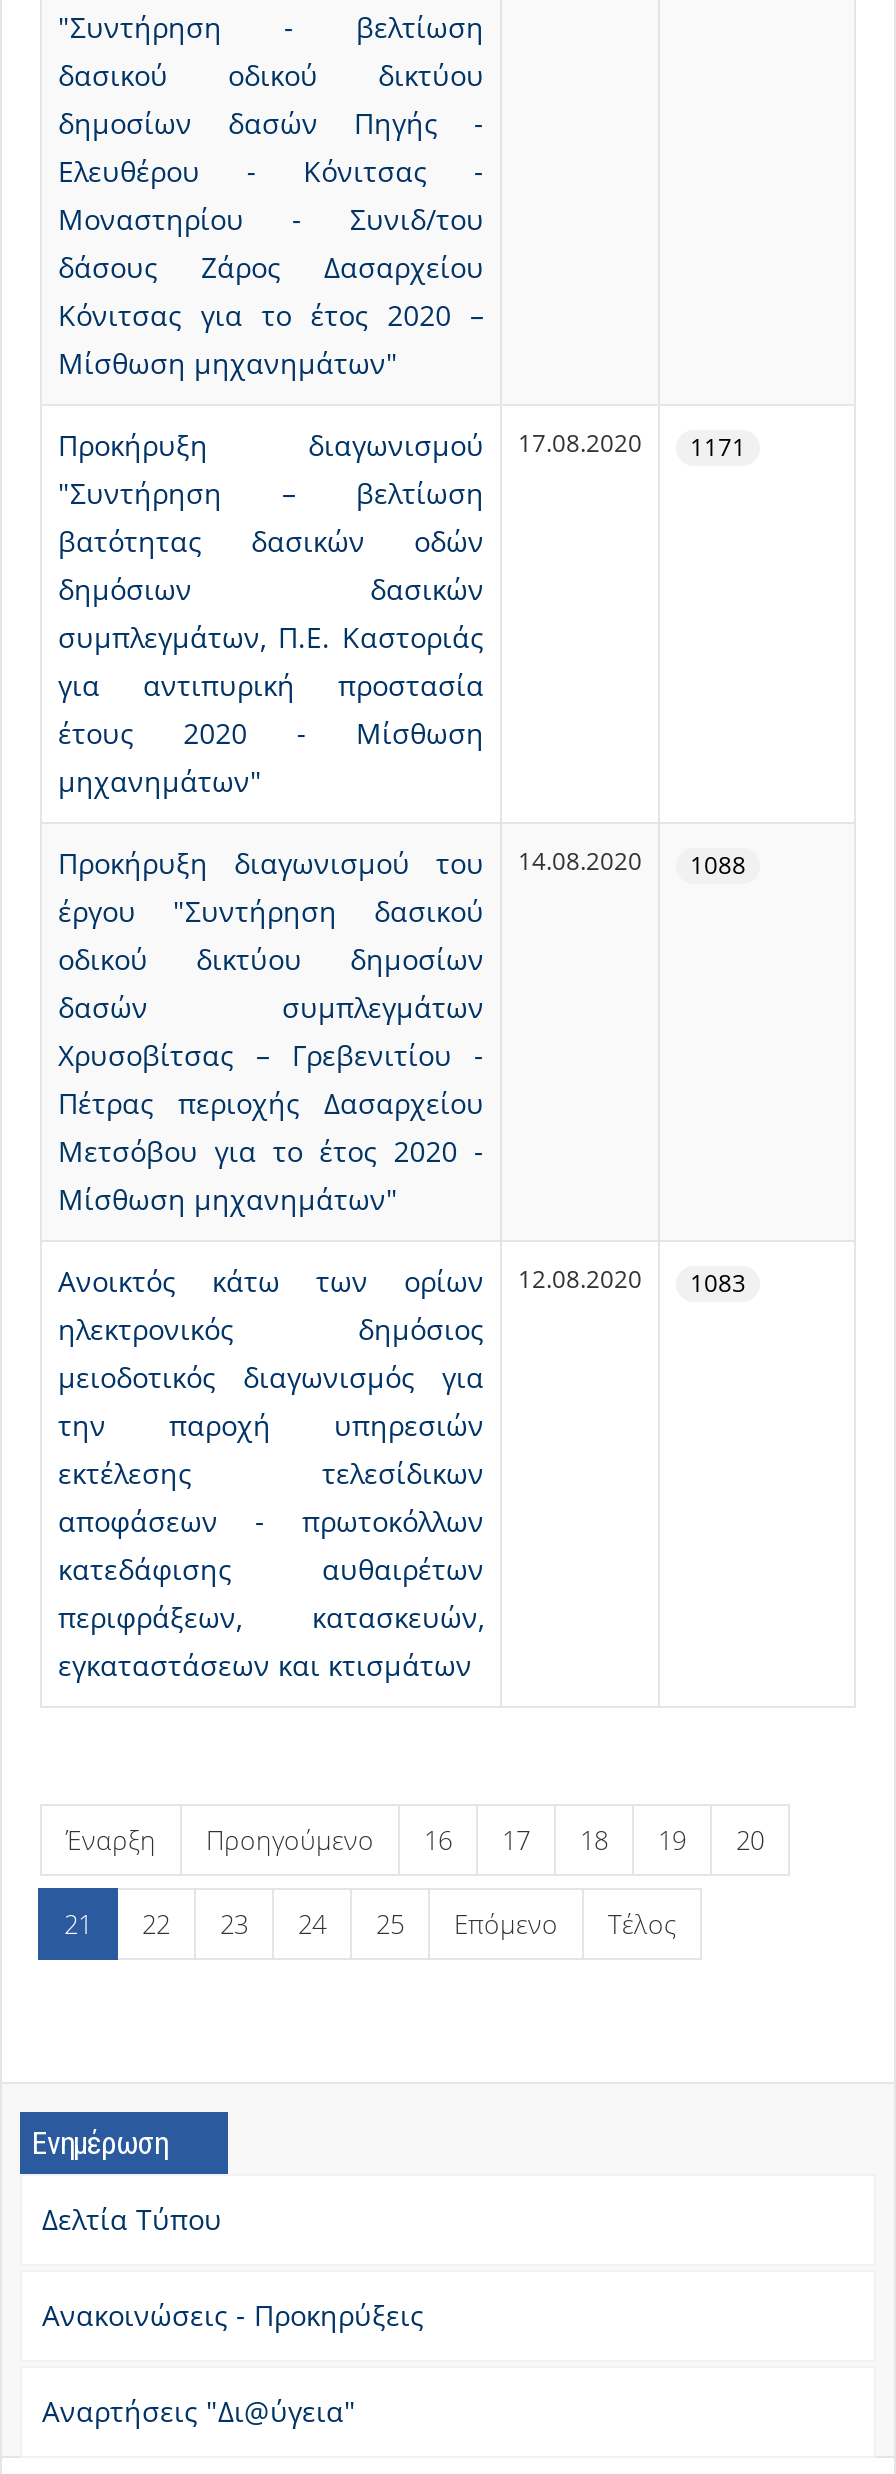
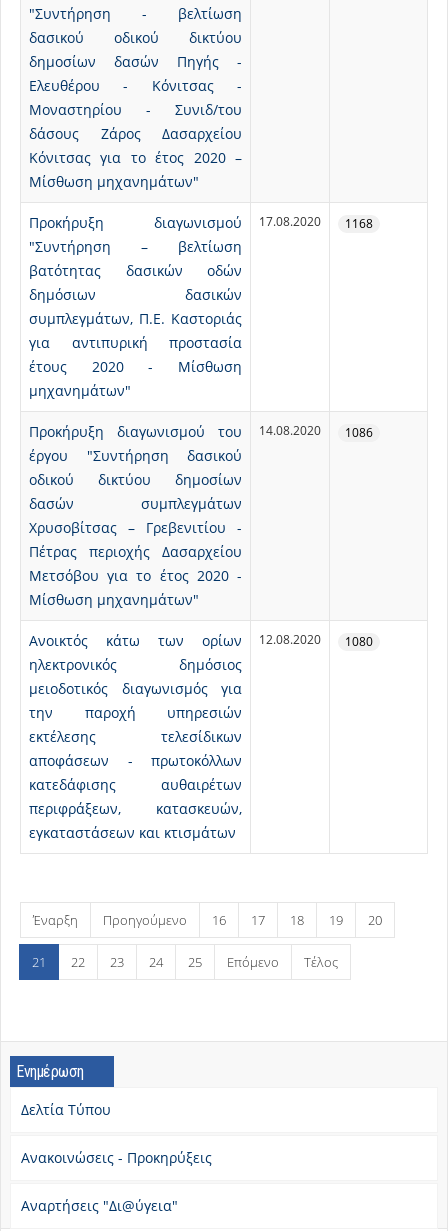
[58,426,746,464] Προκήρυξη διαγωνισμού 17.08.2020 1171 -> [29,213,373,232] Προκήρυξη διαγωνισμού 17.08.2020 1168
[58,844,746,882] Προκήρυξη διαγωνισμού του 14.08.2020 1088 -> [29,422,373,441] Προκήρυξη διαγωνισμού του 14.08.2020 1086
[58,1262,746,1300] Ανοικτός κάτω των ορίων 12.08.2020 1083 -> [29,631,373,650] Ανοικτός κάτω των ορίων 12.08.2020 1080

